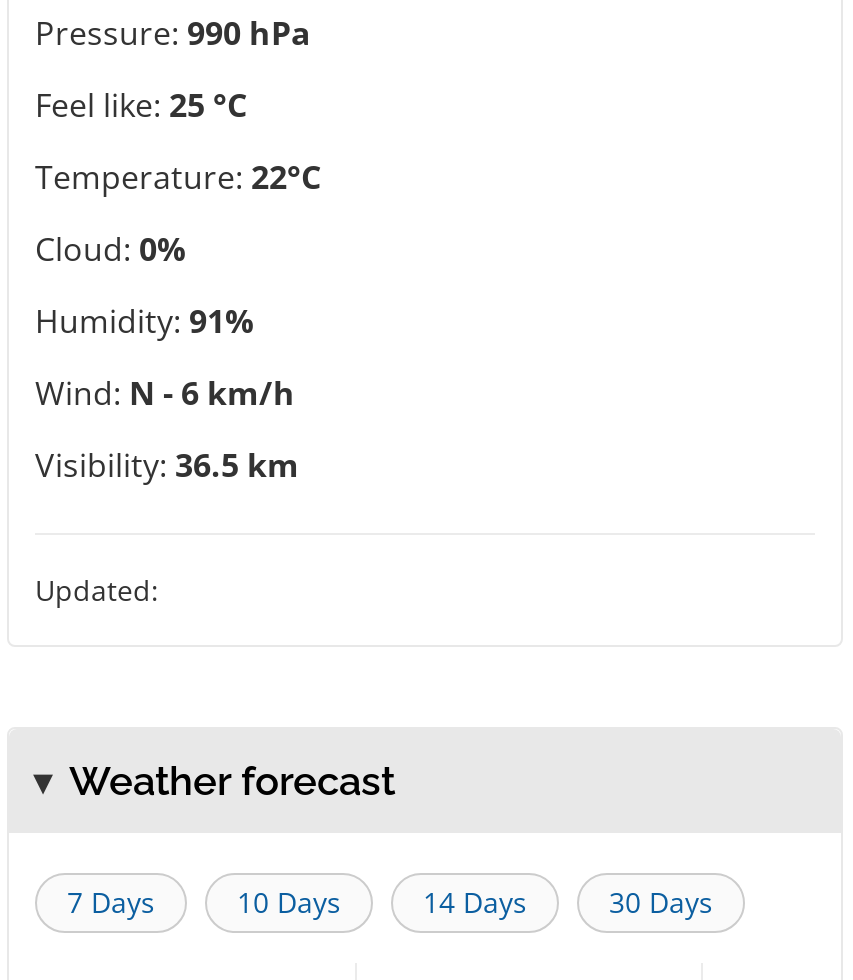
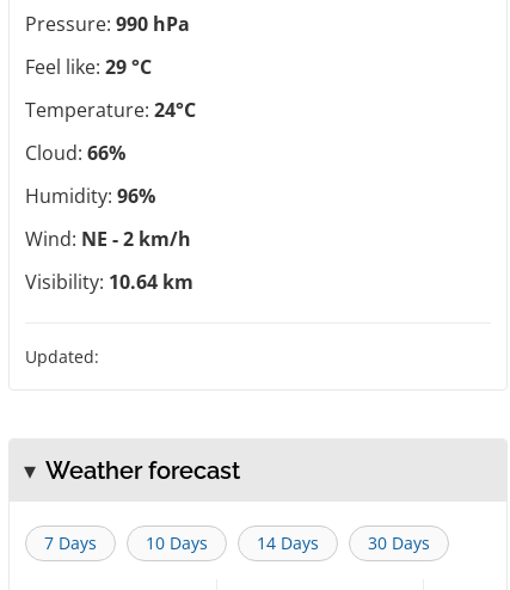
[35,82,247,126] Feel like: 25 °C -> [25,53,152,80] Feel like: 29 °C
[35,154,321,198] Temperature: 22°C -> [25,96,196,123] Temperature: 24°C
[35,226,185,270] Cloud: 0% -> [25,139,125,166] Cloud: 66%
[35,298,253,342] Humidity: 91% -> [25,182,155,209] Humidity: 96%
[35,370,295,414] Wind: N - 6 km/h -> [25,225,191,252] Wind: NE - 2 km/h
[35,442,299,486] Visibility: 36.5 km -> [25,268,193,295] Visibility: 10.64 km

